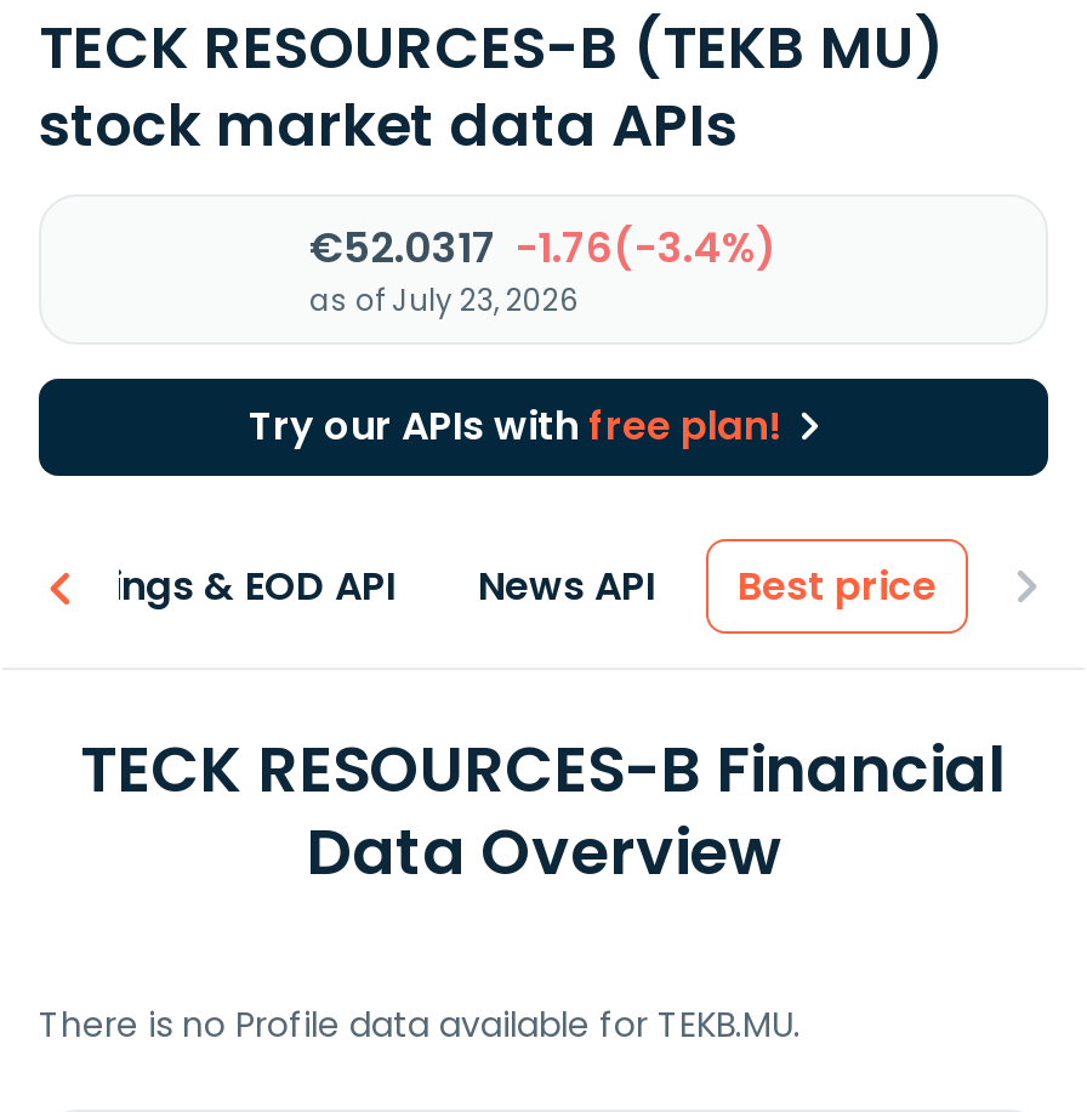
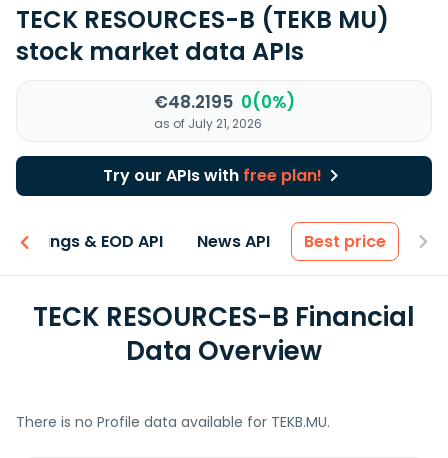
[309,219,778,277] €52.0317 -1.76(-3.4%) -> [153,90,294,114] €48.2195 0(0%)
[309,279,579,320] as of July 23, 2026 -> [153,115,261,132] as of July 21, 2026

